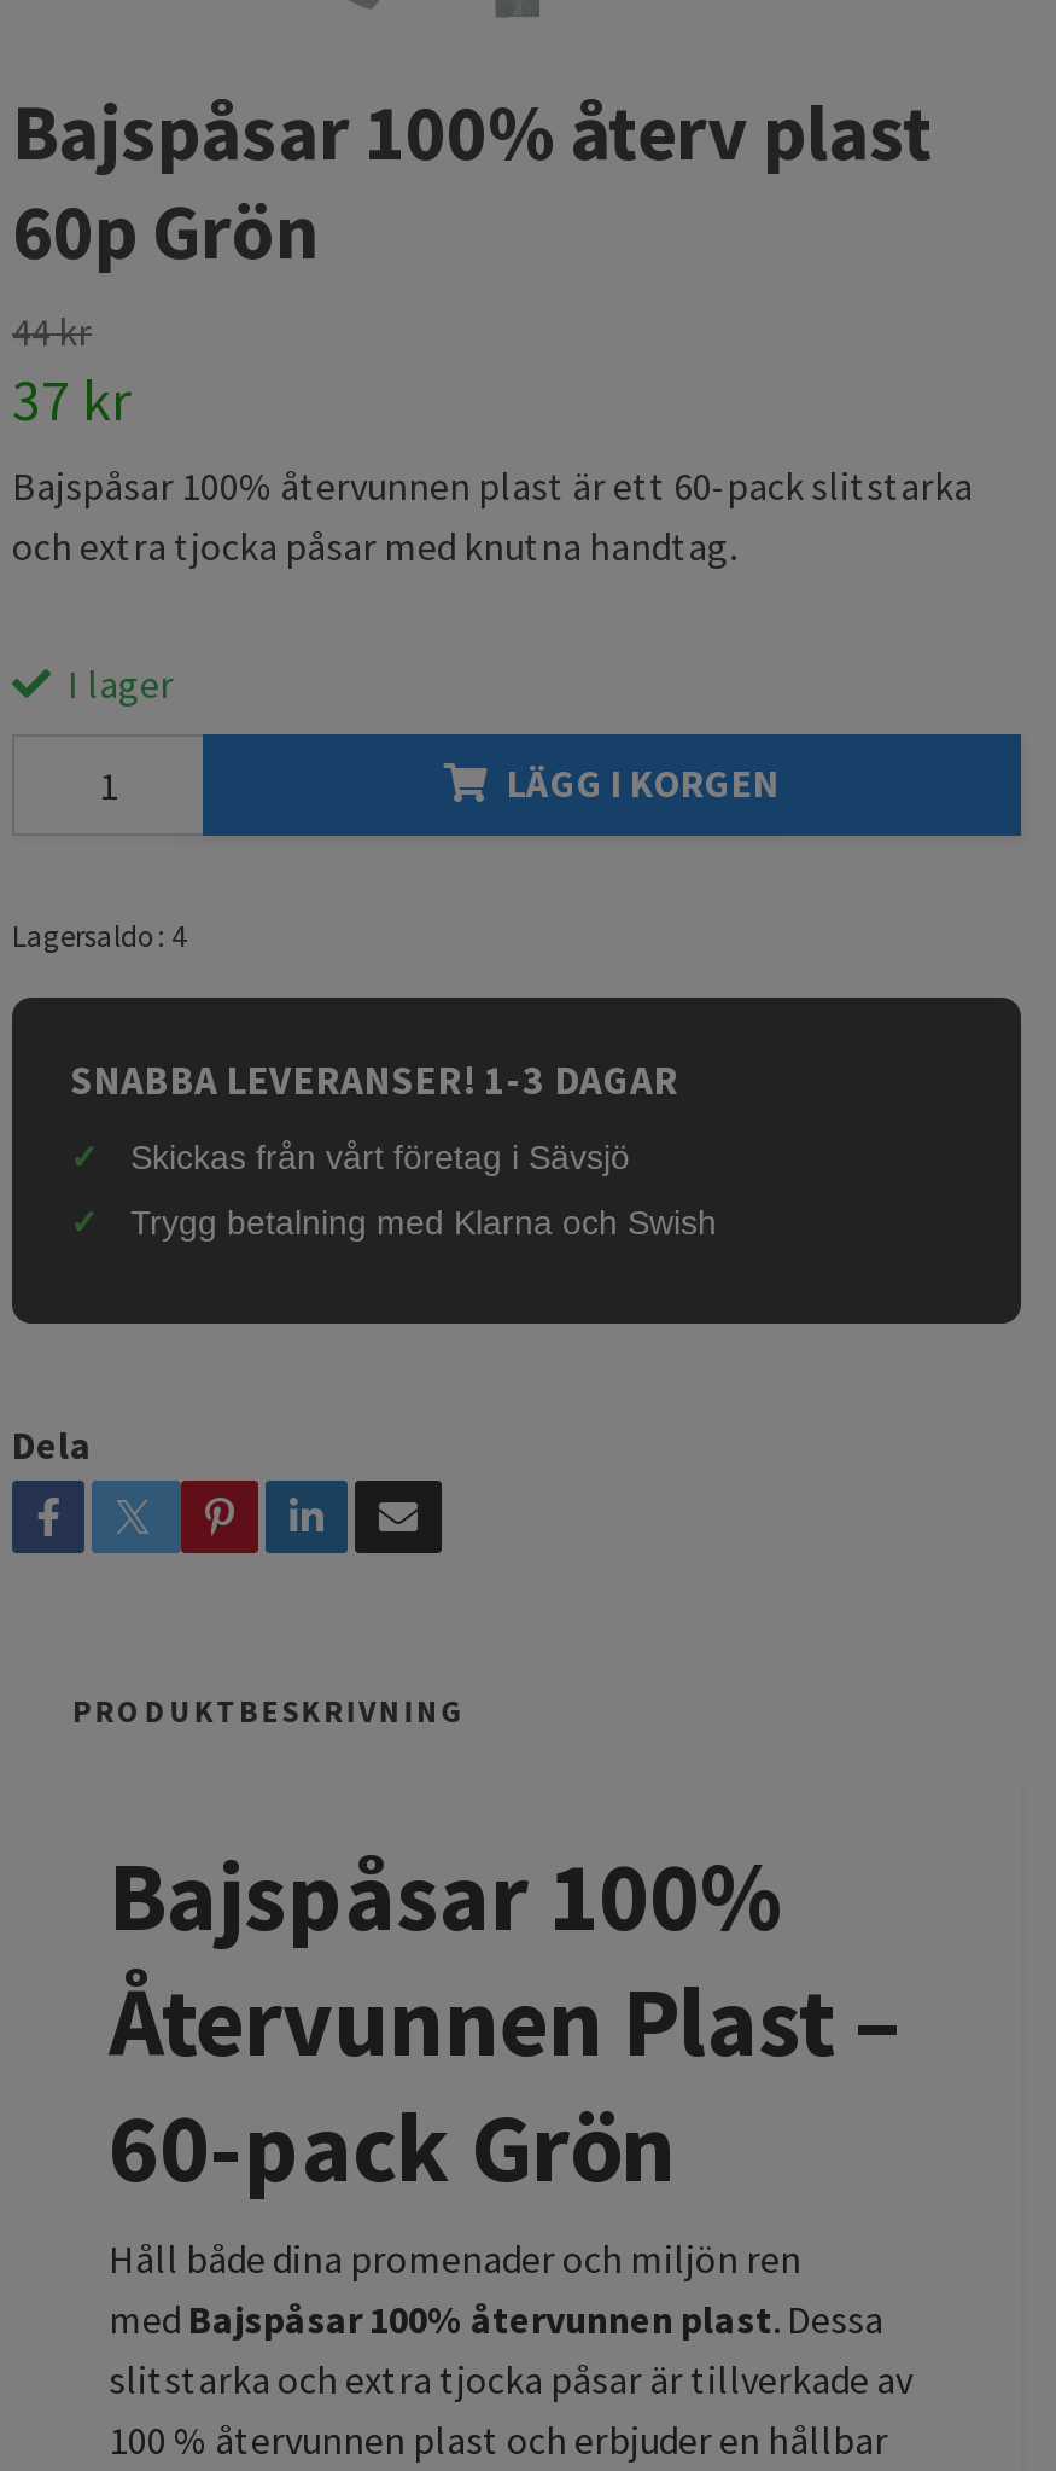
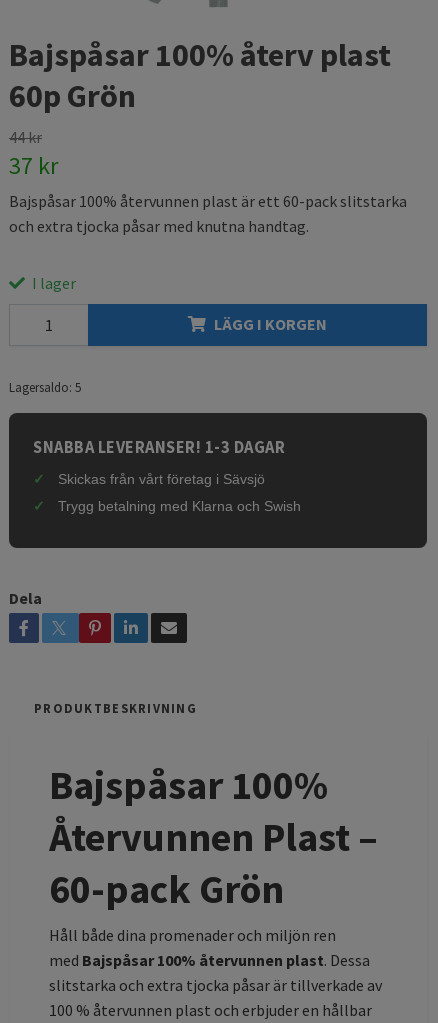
[12,915,186,954] Lagersaldo: 4 -> [9,379,81,395] Lagersaldo: 5

